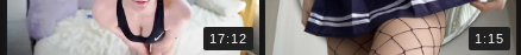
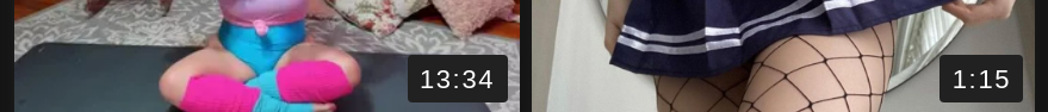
[209,31,247,45] 17:12 -> [420,63,495,92] 13:34

